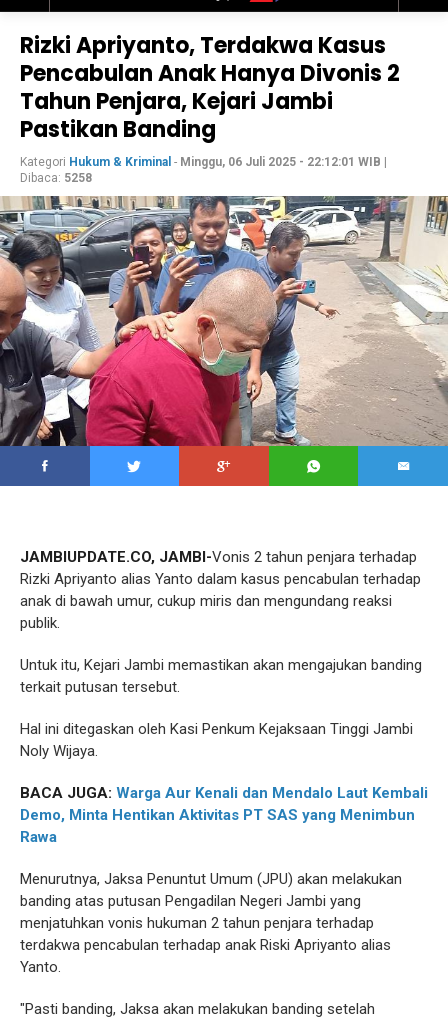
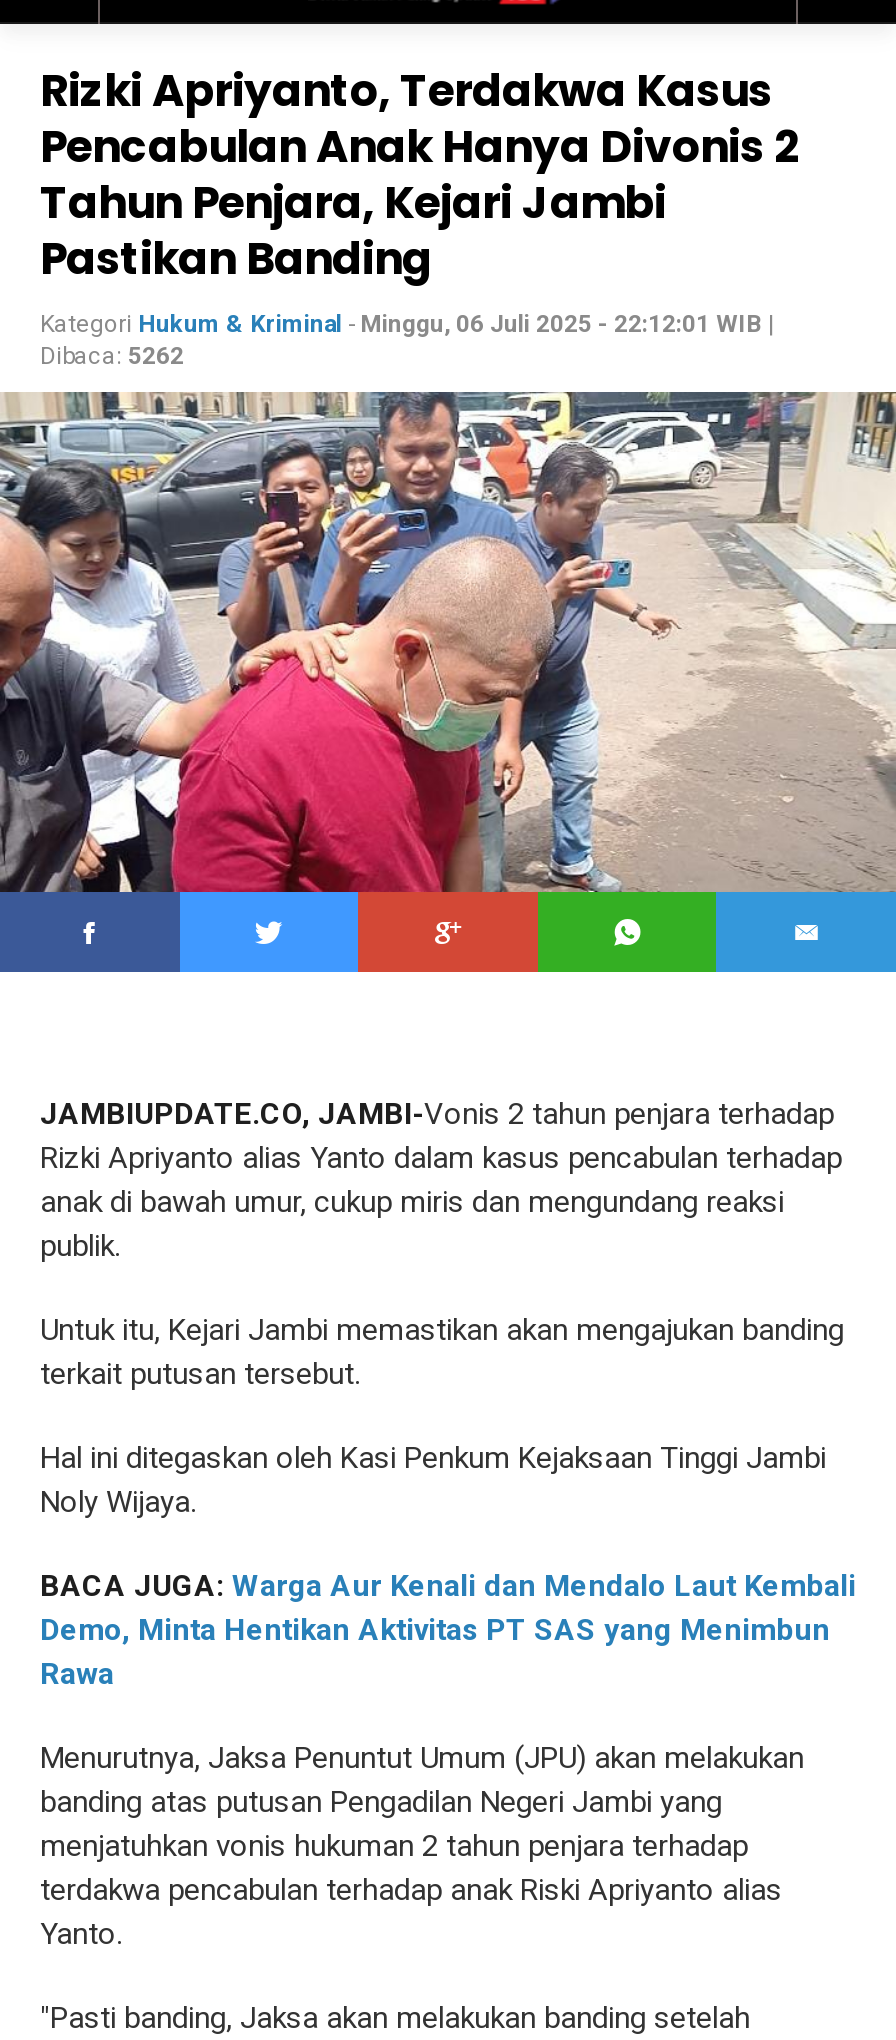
[20,171,92,185] Dibaca: 5258 -> [40,342,184,370] Dibaca: 5262

